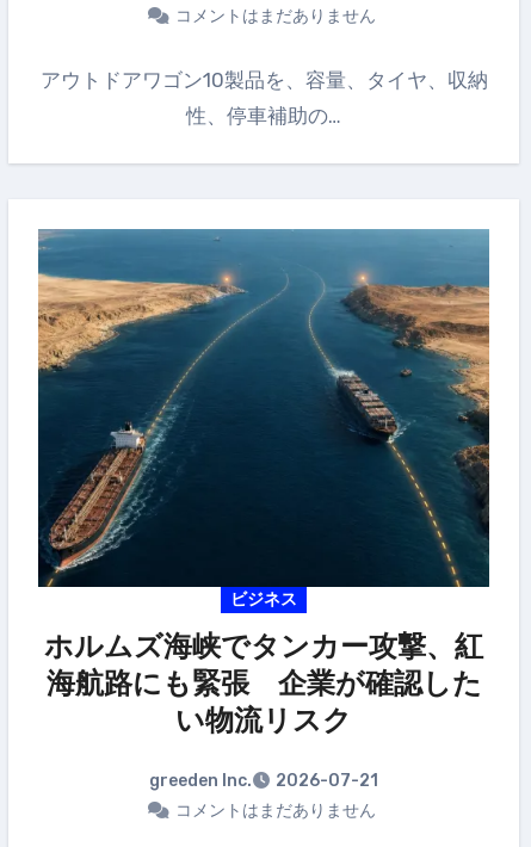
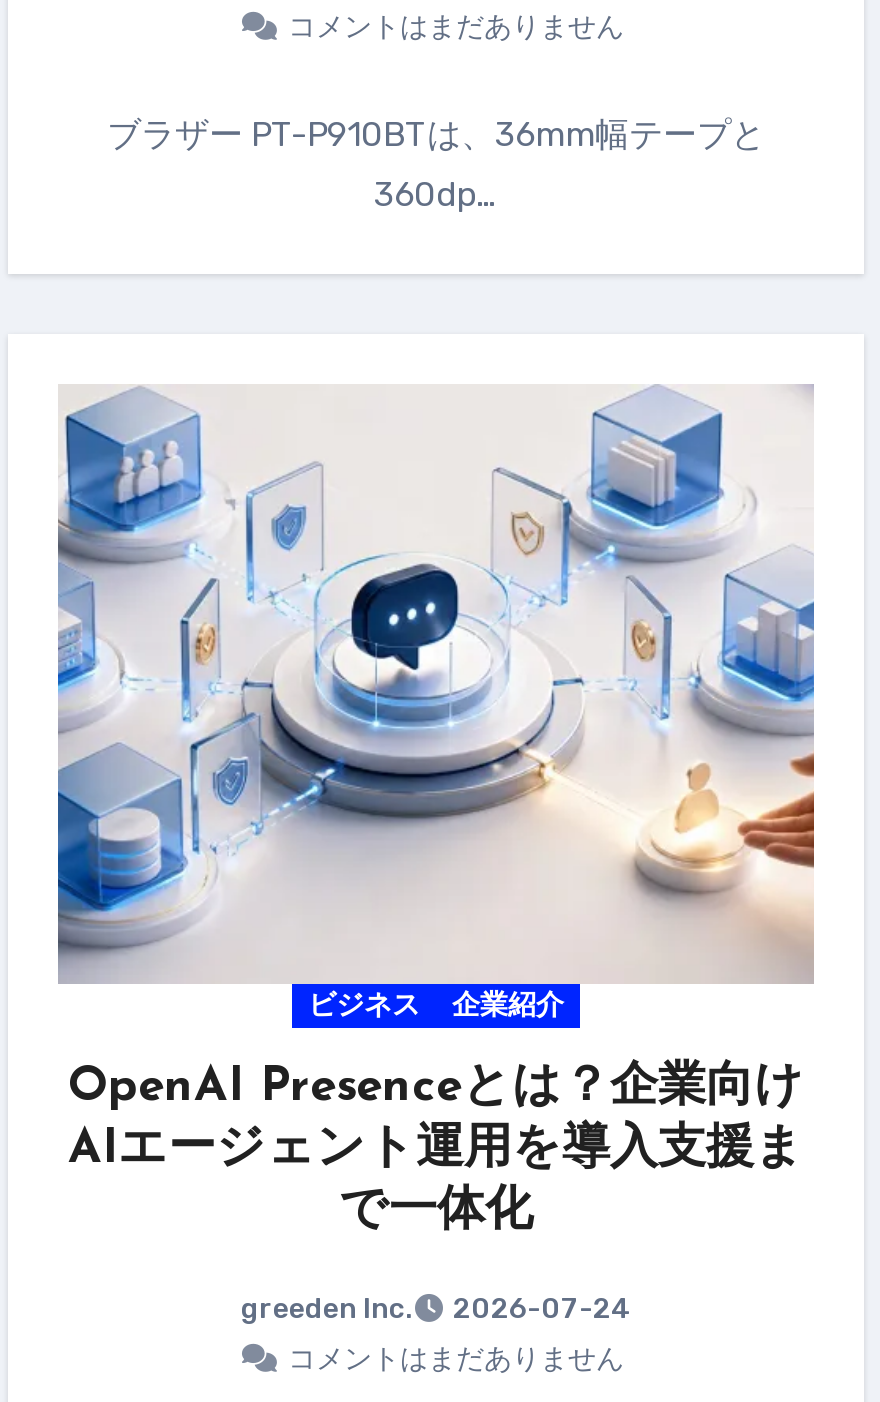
[40,68,487,91] アウトドアワゴン10製品を、容量、タイヤ、収納 -> [107,113,765,153] ブラザー PT-P910BTは、36mm幅テープと
[186,103,341,127] 性、停車補助の… -> [374,173,498,213] 360dp…
[37,228,490,737] [image] | ホルムズ海峡でタンカー攻撃、紅 | 海航路にも緊張 企業が確認した | い物流リスク -> [56,384,816,1235] [image] | 企業紹介 | OpenAI Presenceとは？企業向け | AIエージェント運用を導入支援ま | で一体化
[149,770,378,791] greeden Inc. 2026-07-21 -> [241,1291,631,1326] greeden Inc. 2026-07-24

